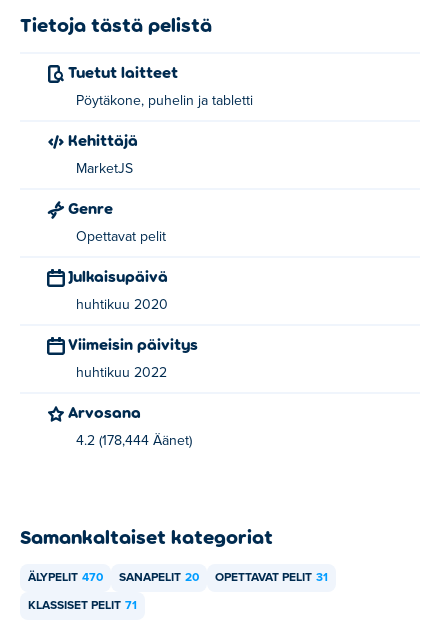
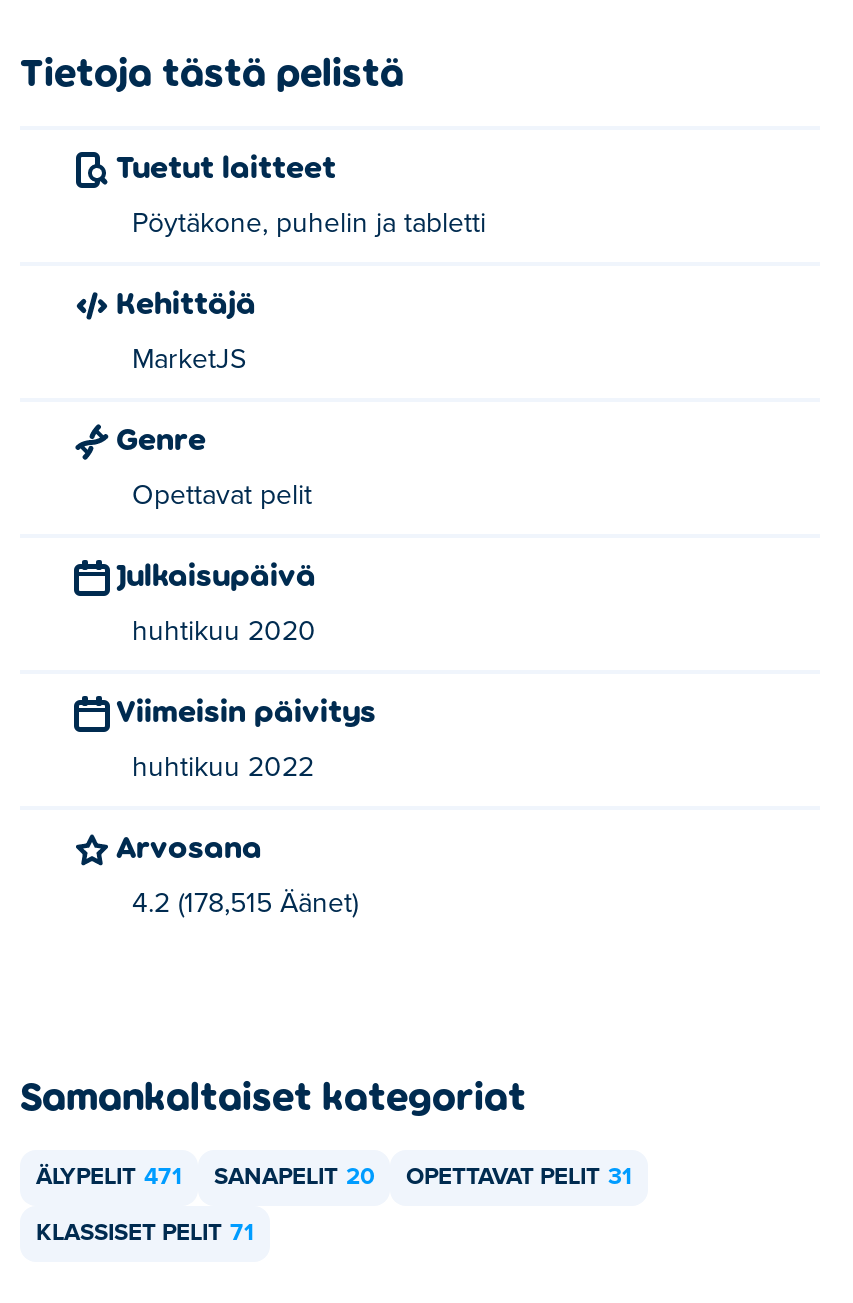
[76,434,192,448] 4.2 (178,444 Äänet) -> [132,890,358,918] 4.2 (178,515 Äänet)
[28,572,328,584] ÄLYPELIT 470 SANAPELIT 20 OPETTAVAT PELIT 31 -> [36,1166,632,1190] ÄLYPELIT 471 SANAPELIT 20 OPETTAVAT PELIT 31

